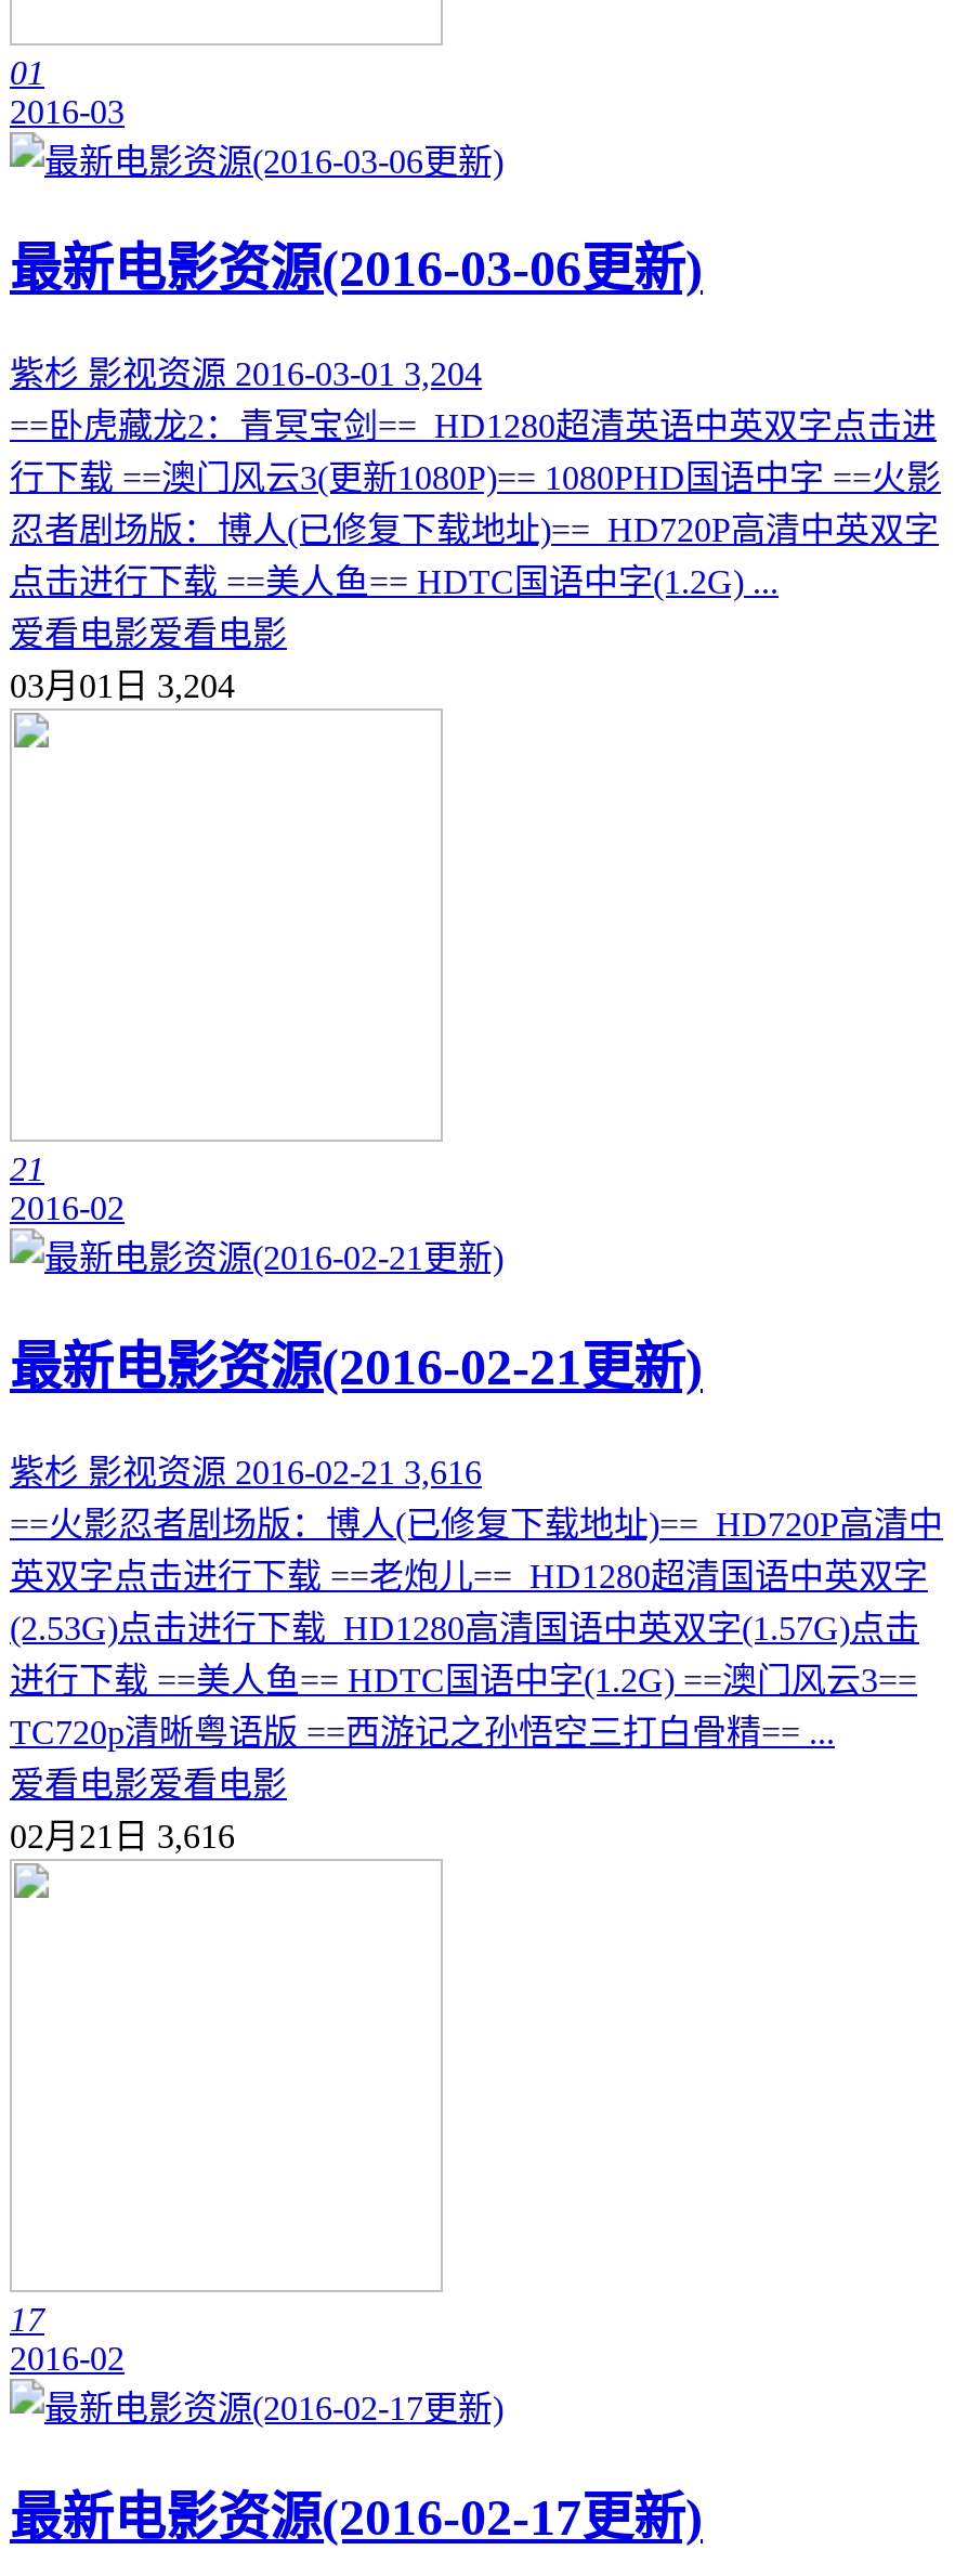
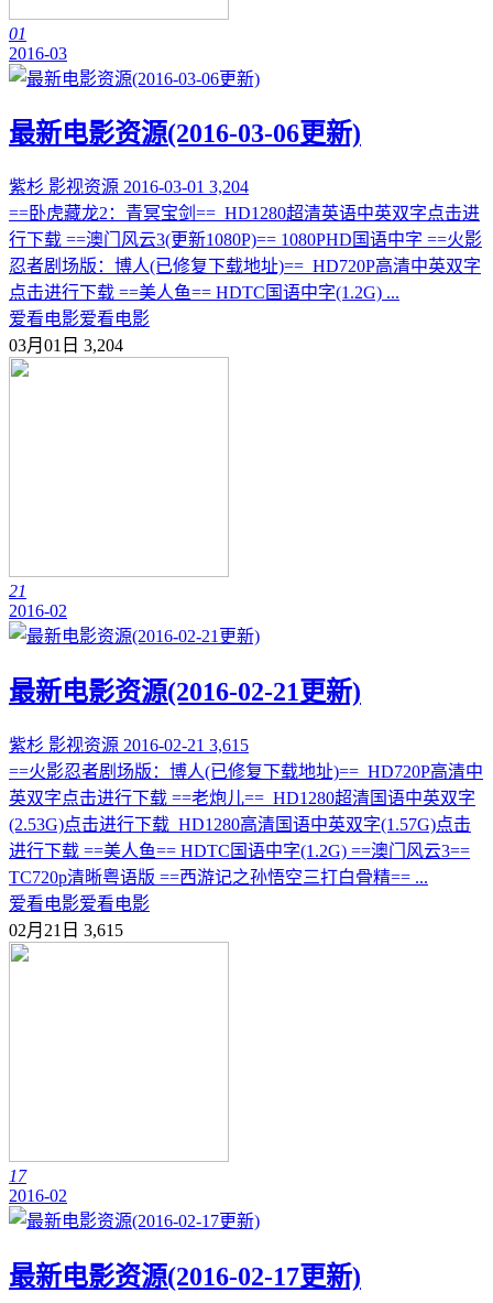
[10,1454,482,1491] 紫杉 影视资源 2016-02-21 3,616 -> [9,736,249,755] 紫杉 影视资源 2016-02-21 3,615
[10,1818,235,1855] 02月21日 3,616 -> [9,921,123,940] 02月21日 3,615

